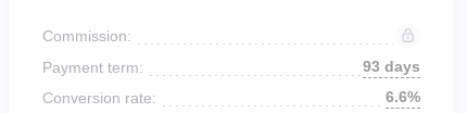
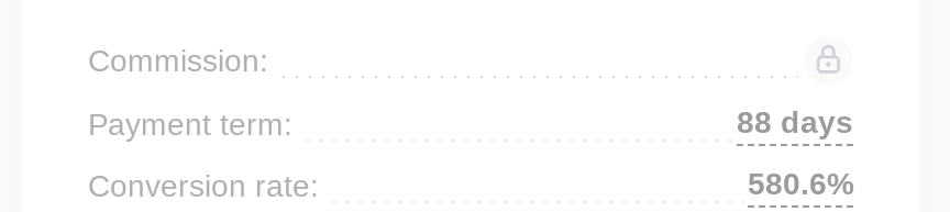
[363,58,420,75] 93 days -> [737,104,853,140] 88 days
[386,88,420,105] 6.6% -> [748,166,853,201] 580.6%

